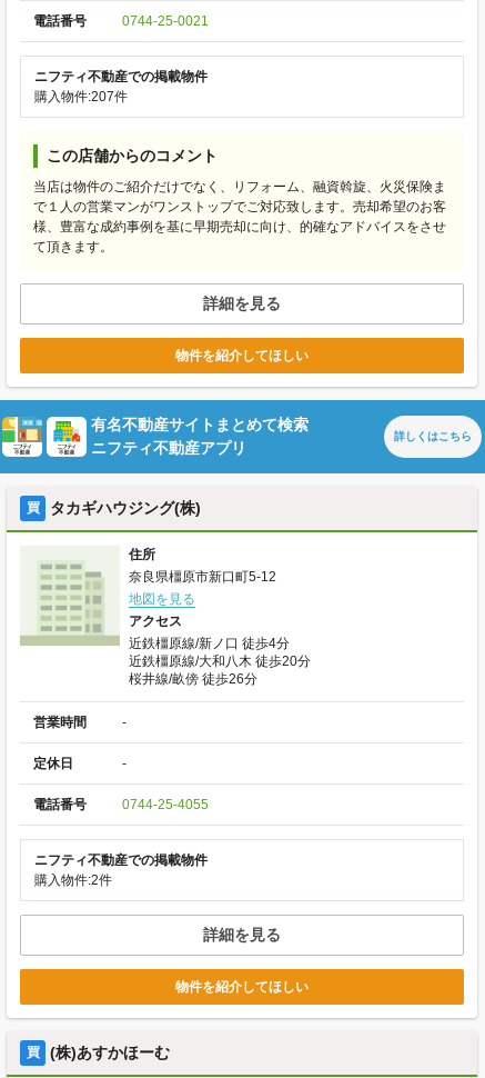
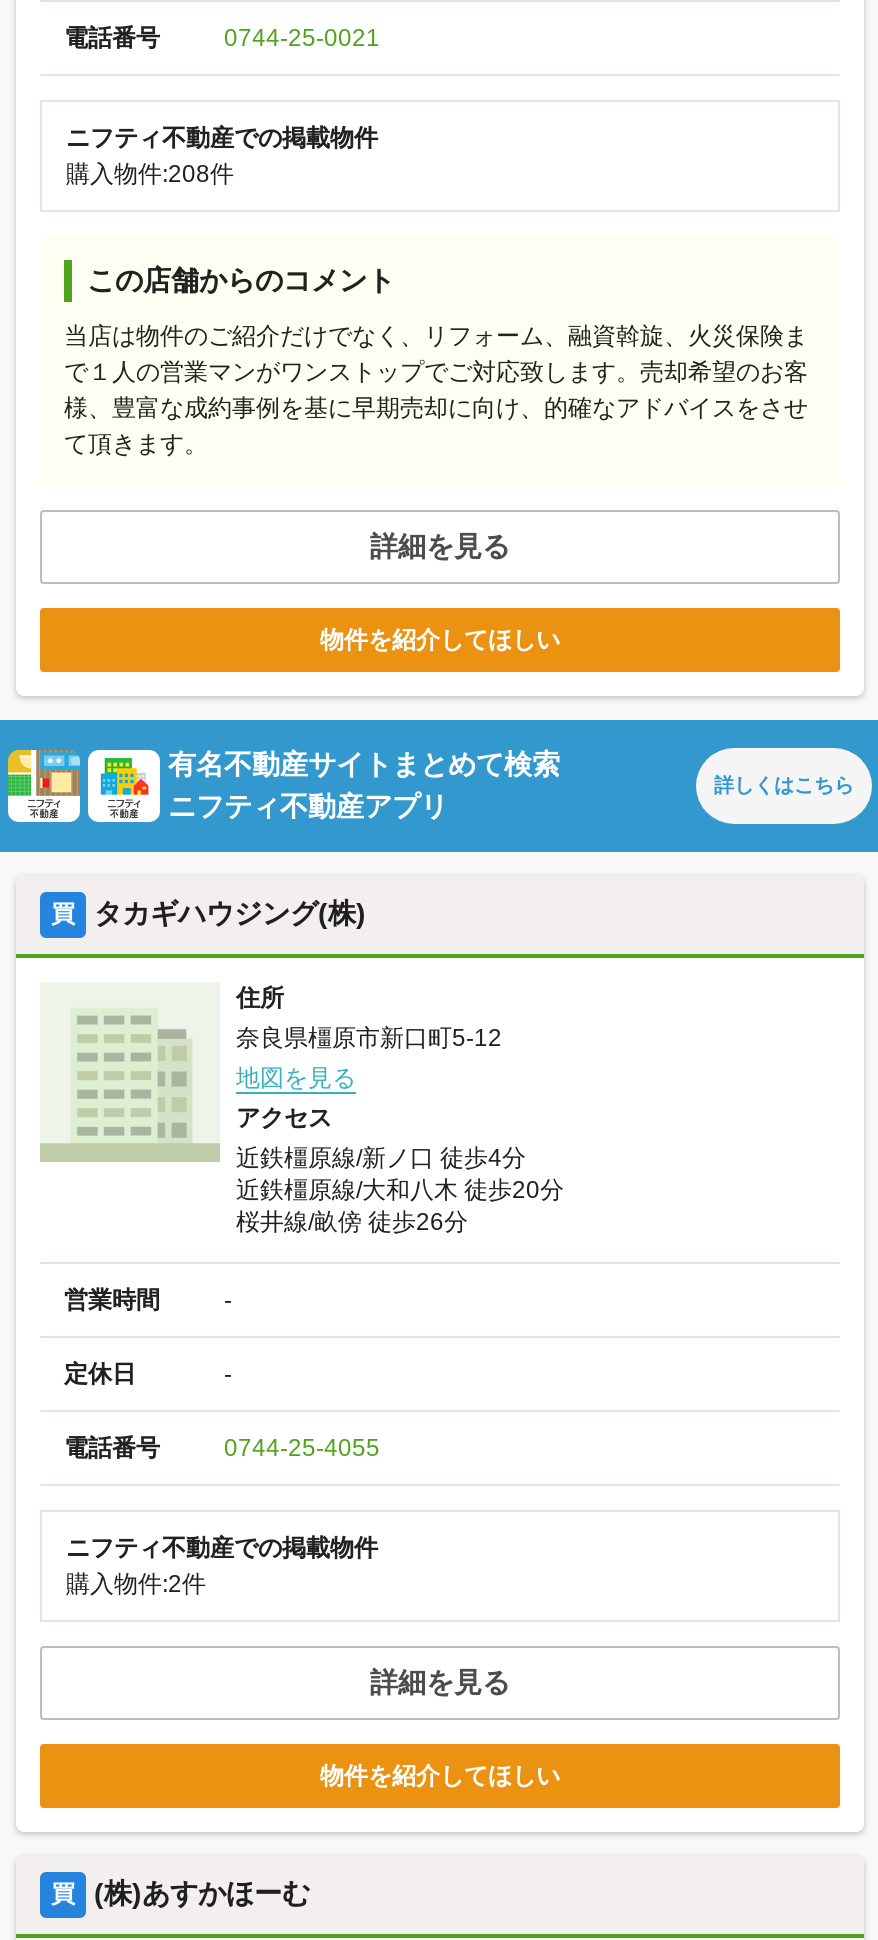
[34,89,131,104] 購入物件:207件 -> [66,160,240,188] 購入物件:208件

